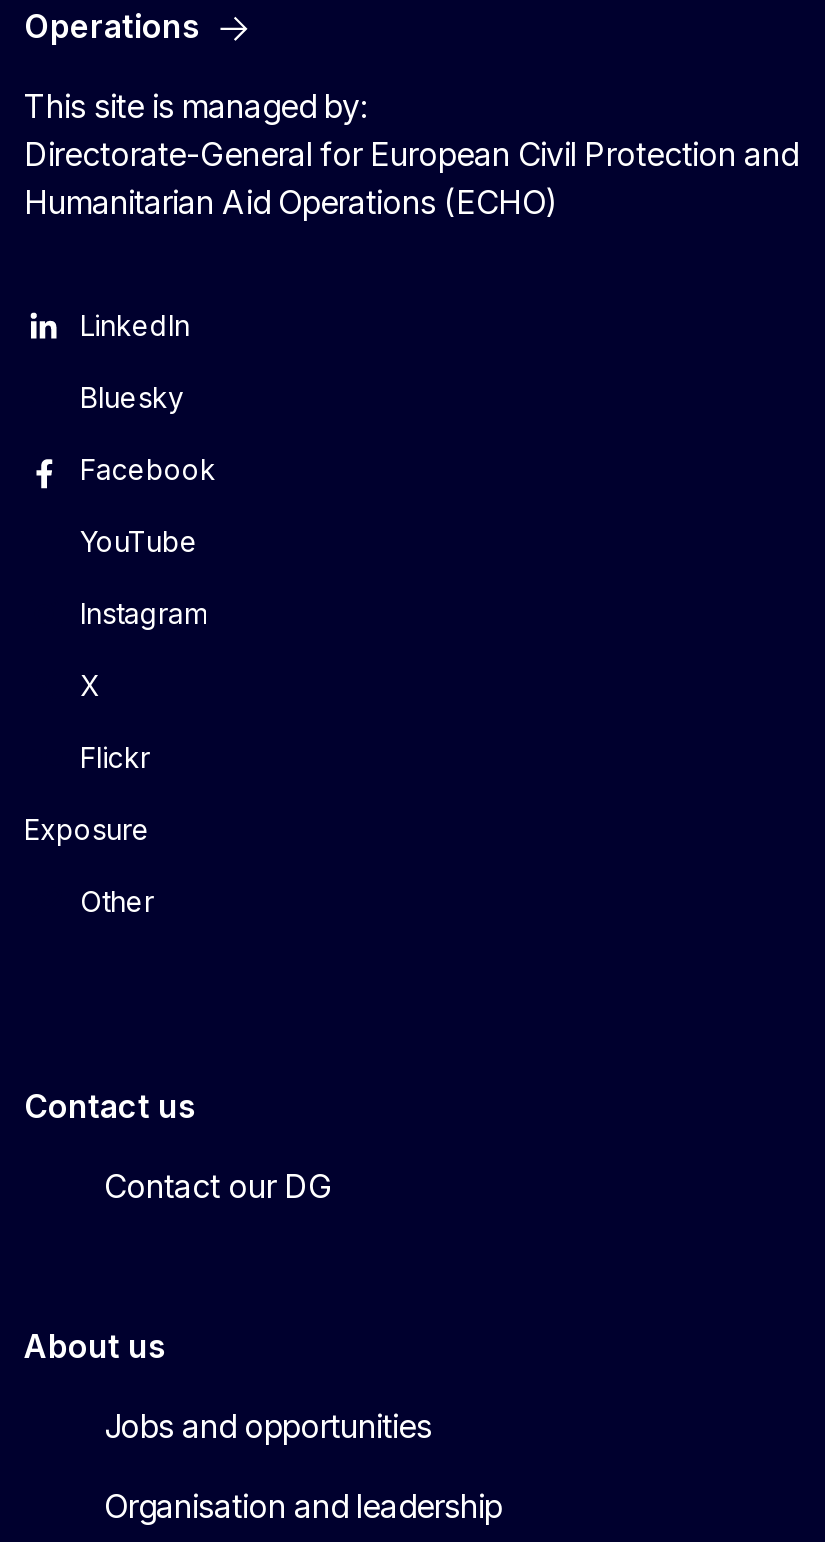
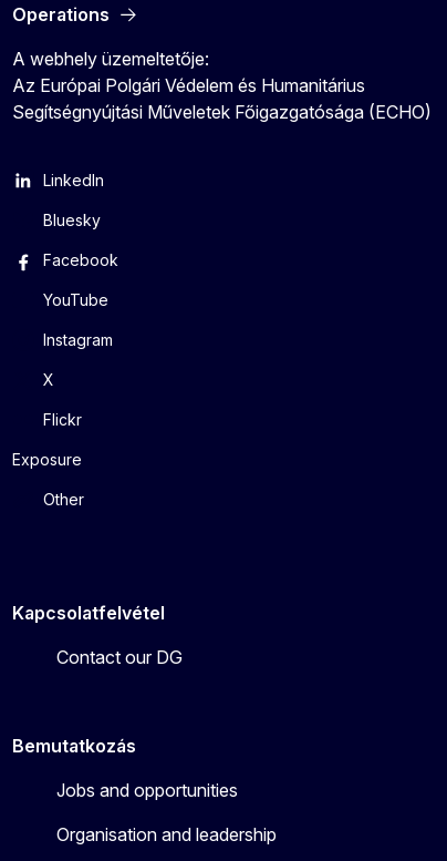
[24,86,798,222] This site is managed by: | Directorate-General for European Civil Protection and | Humanitarian Aid Operations (ECHO) -> [12,47,432,123] A webhely üzemeltetője: | Az Európai Polgári Védelem és Humanitárius | Segítségnyújtási Műveletek Főigazgatósága (ECHO)
[24,1086,196,1126] Contact us -> [12,601,165,624] Kapcsolatfelvétel
[24,1326,166,1366] About us -> [12,734,136,757] Bemutatkozás

